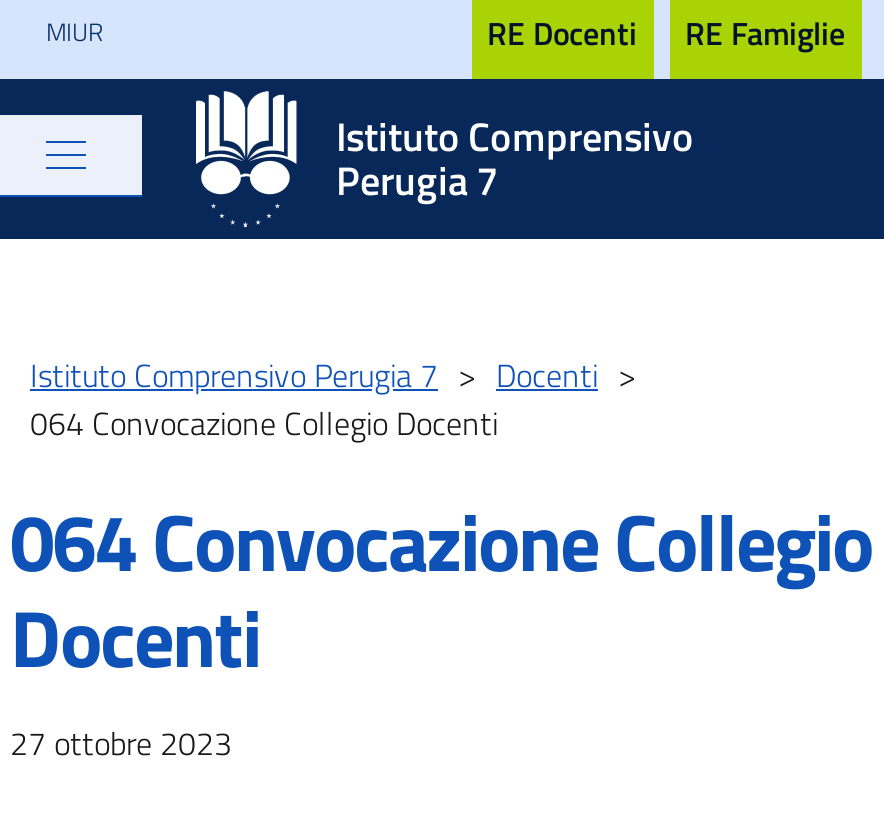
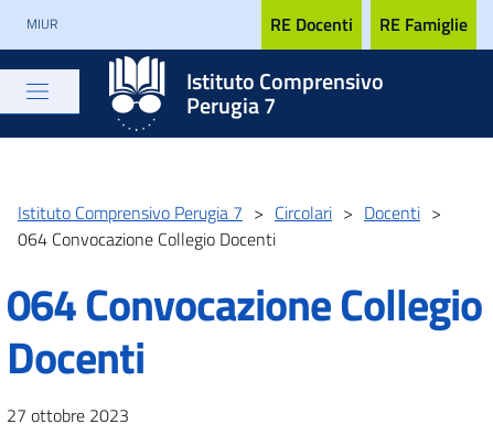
[30,351,636,399] Istituto Comprensivo Perugia 7 > Docenti > -> [18,199,441,226] Istituto Comprensivo Perugia 7 > Circolari > Docenti >

